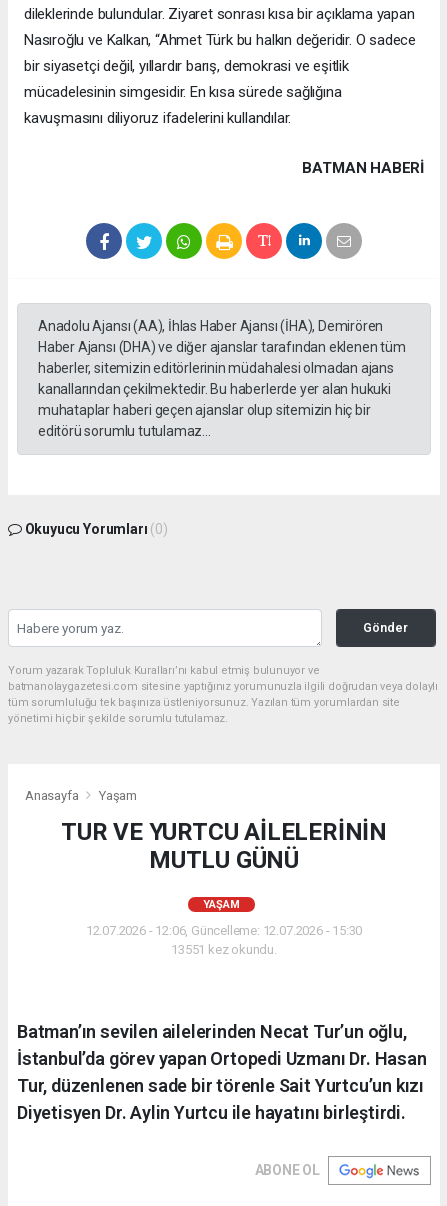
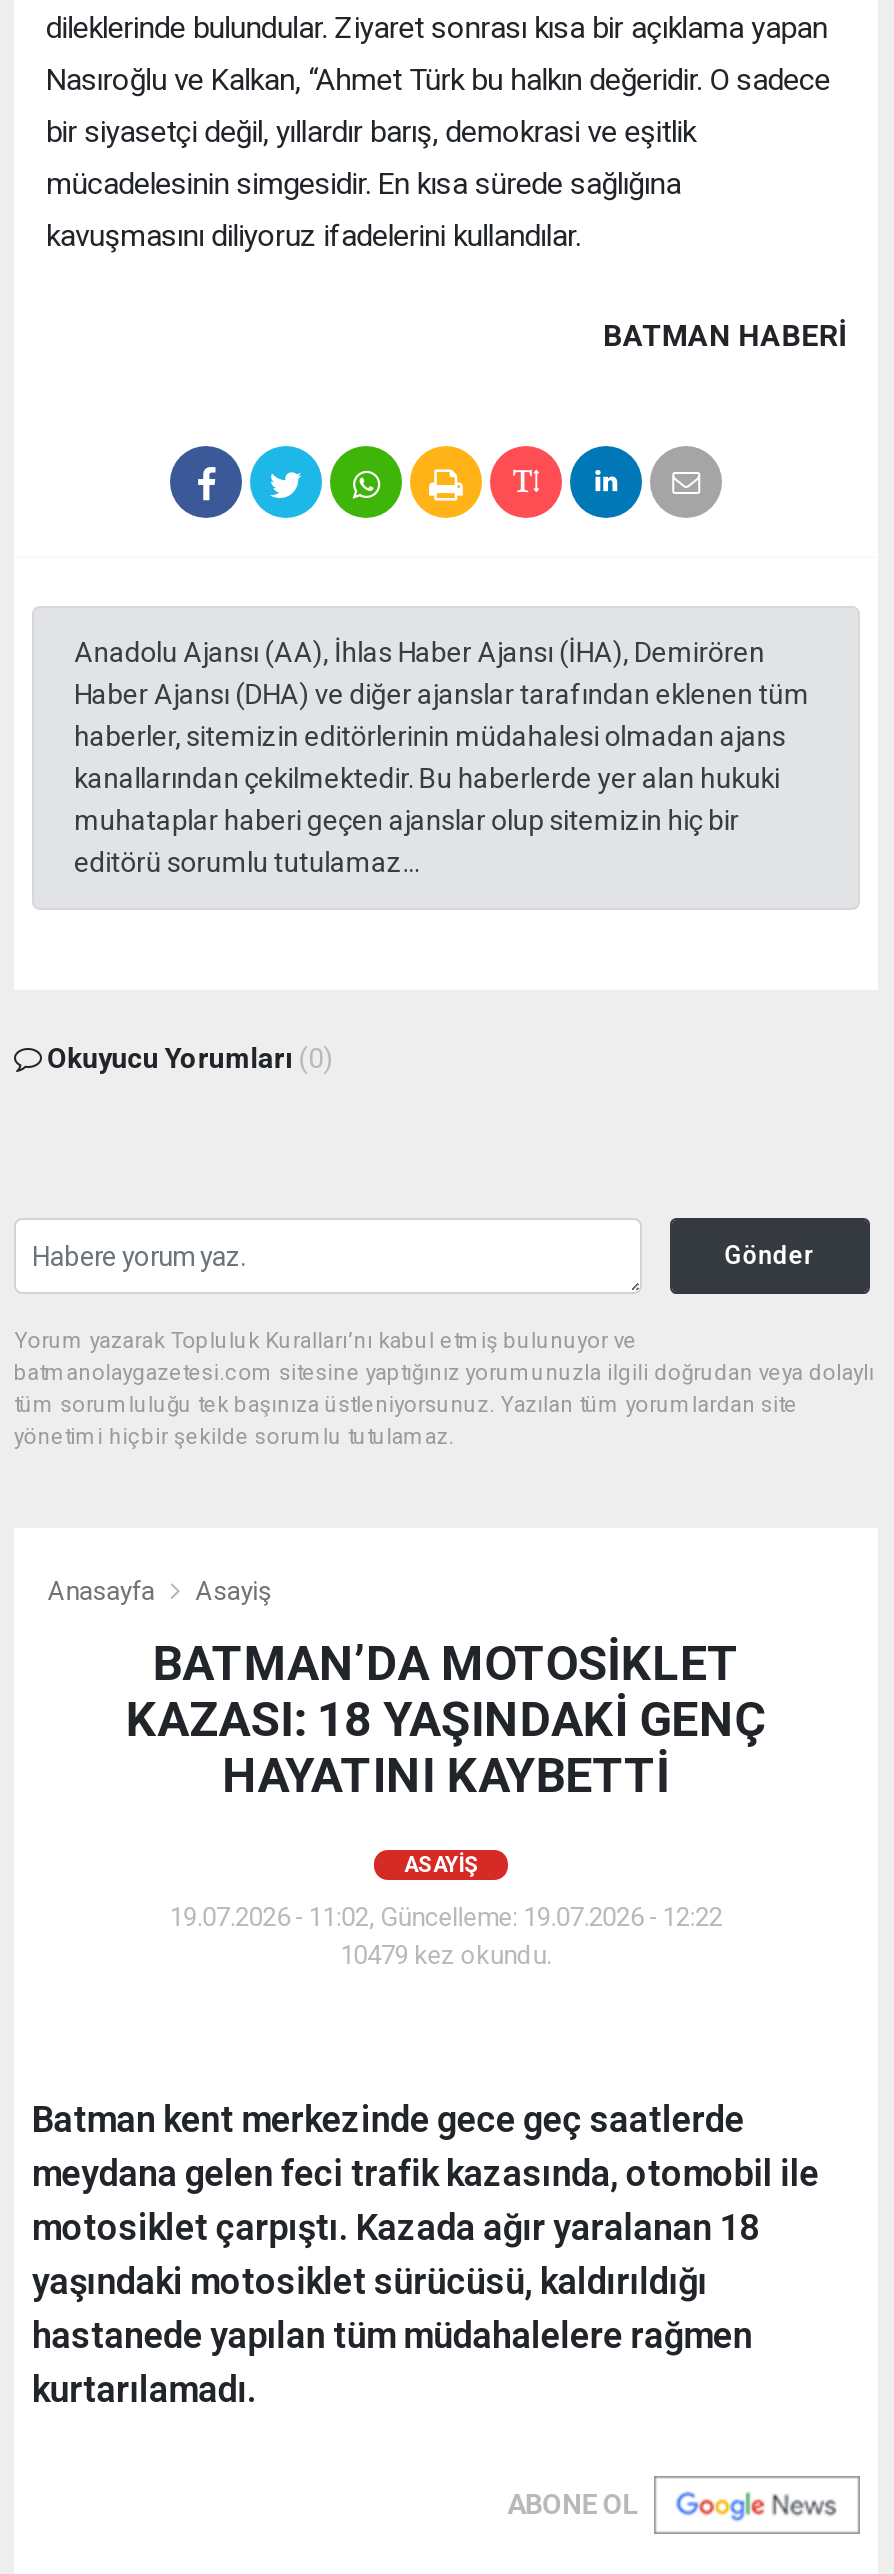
[99,788,137,803] Yaşam -> [196,1576,272,1606] Asayiş
[61,818,387,874] TUR VE YURTCU AİLELERİNİN | MUTLU GÜNÜ -> [126,1636,766,1804] BATMAN’DA MOTOSİKLET | KAZASI: 18 YAŞINDAKİ GENÇ | HAYATINI KAYBETTİ
[203,898,239,911] YAŞAM -> [404,1852,478,1878] ASAYIŞ
[86,923,362,957] 12.07.2026 - 12:06, Güncelleme: 12.07.2026 - 15:30 | 13551 kez okundu. -> [170,1902,722,1970] 19.07.2026 - 11:02, Güncelleme: 19.07.2026 - 12:22 | 10479 kez okundu.
[17,1021,427,1123] Batman’ın sevilen ailelerinden Necat Tur’un oğlu, | İstanbul’da görev yapan Ortopedi Uzmanı Dr. Hasan | Tur, düzenlenen sade bir törenle Sait Yurtcu’un kızı | Diyetisyen Dr. Aylin Yurtcu ile hayatını birleştirdi. -> [32,2098,819,2410] Batman kent merkezinde gece geç saatlerde | meydana gelen feci trafik kazasında, otomobil ile | motosiklet çarpıştı. Kazada ağır yaralanan 18 | yaşındaki motosiklet sürücüsü, kaldırıldığı | hastanede yapılan tüm müdahalelere rağmen | kurtarılamadı.

